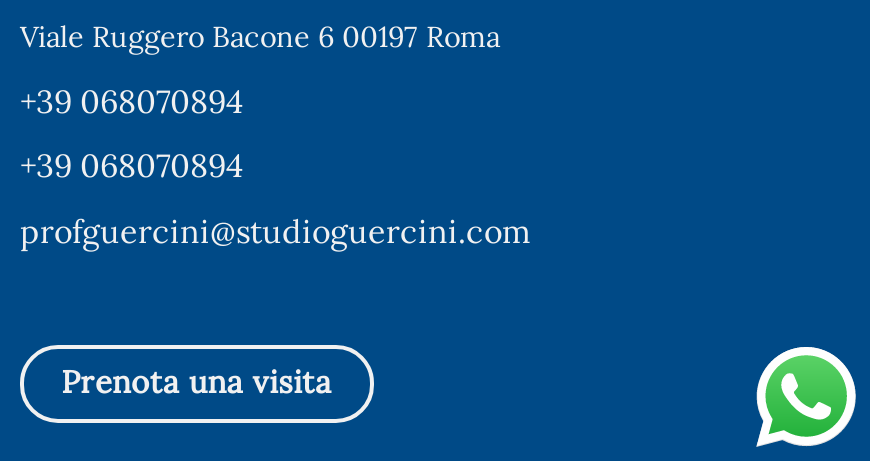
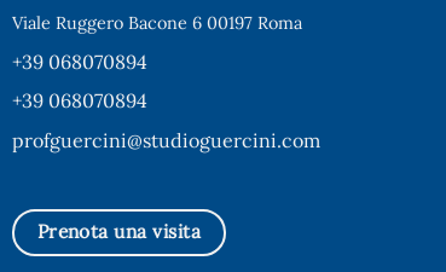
[754,345,858,449] [image] -> none

